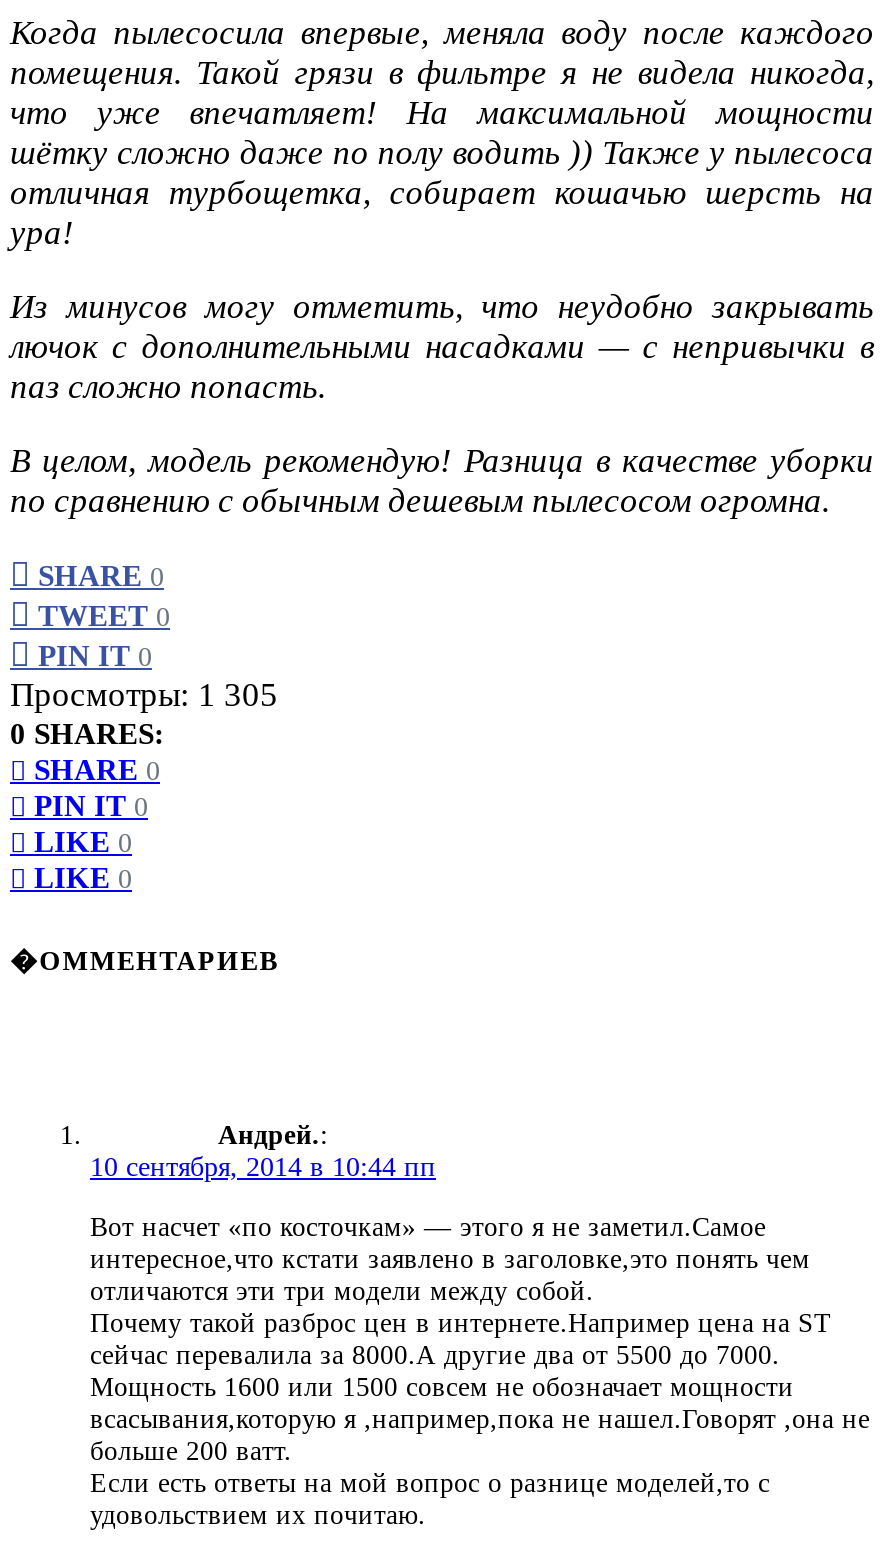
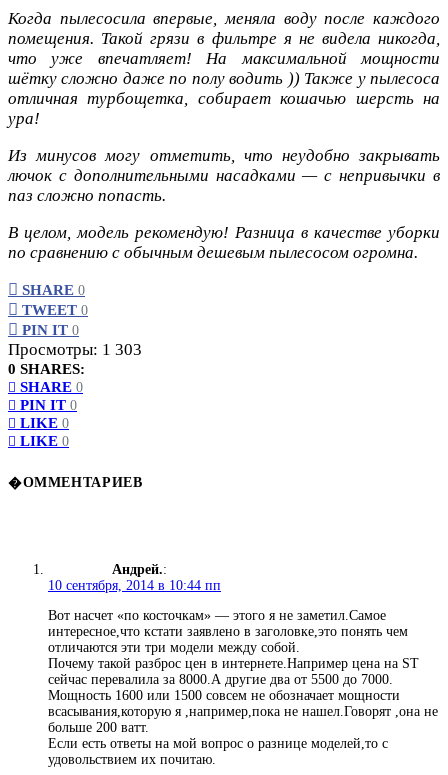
[10,675,278,713] Просмотры: 1 305 -> [8,340,142,359] Просмотры: 1 303

